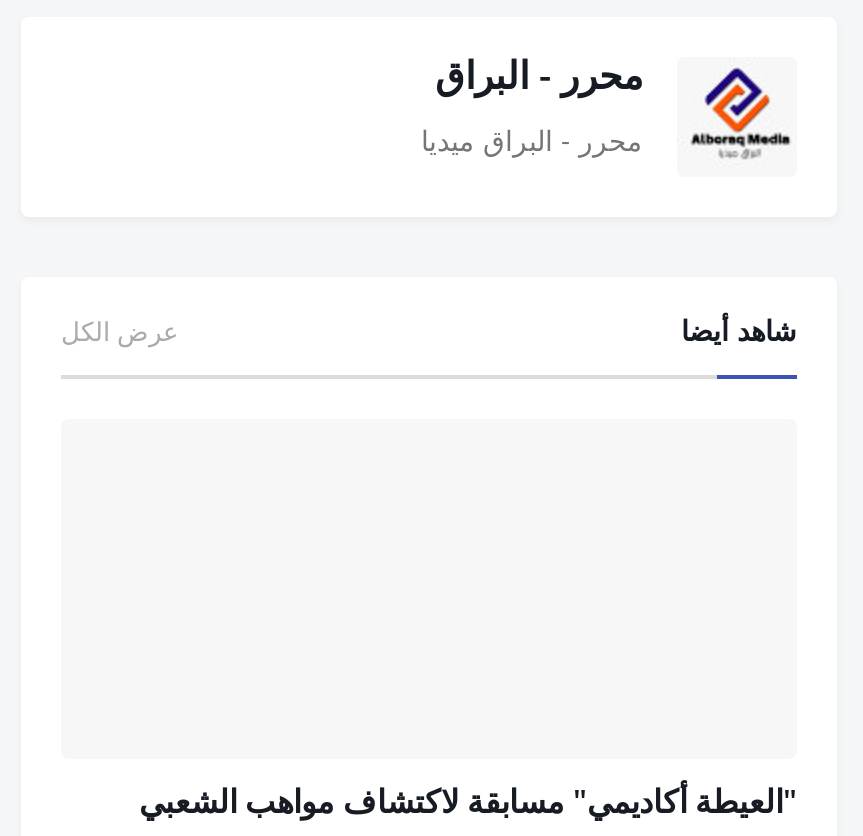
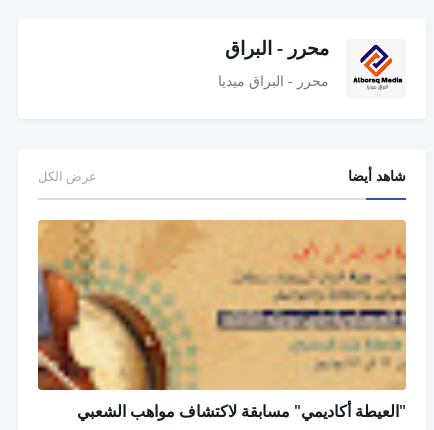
none -> [37,219,407,391] [image]

